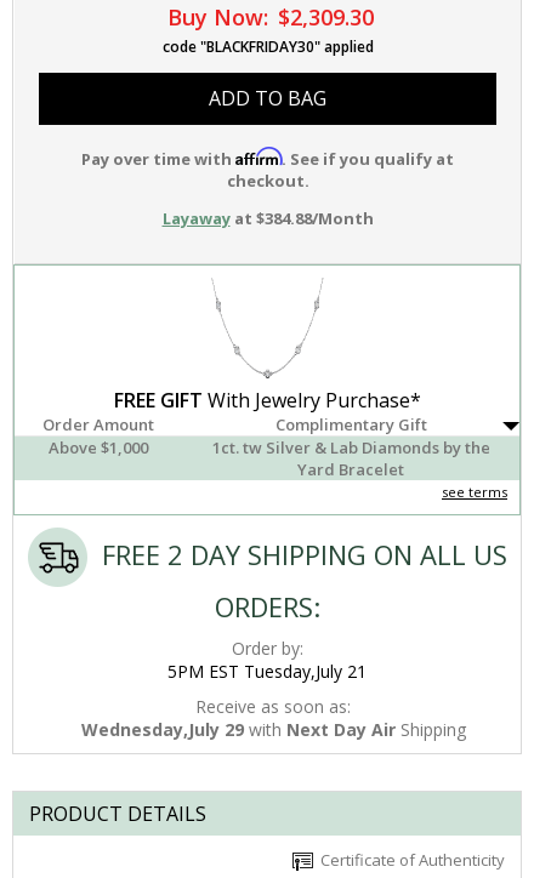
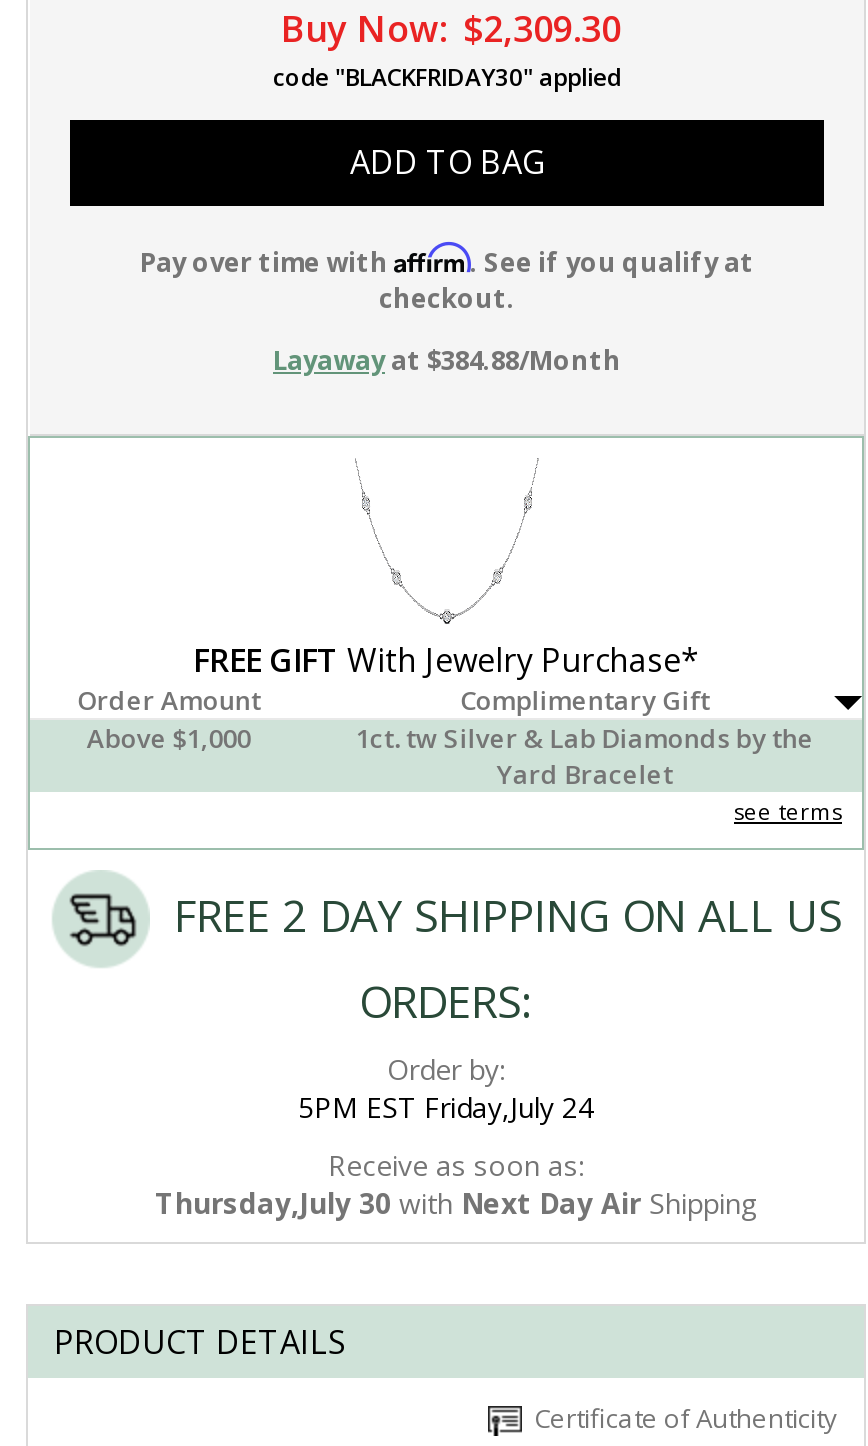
[167,660,367,683] 5PM EST Tuesday,July 21 -> [298,1088,594,1126] 5PM EST Friday,July 24
[81,718,465,741] Wednesday,July 29 with Next Day Air Shipping -> [155,1184,757,1222] Thursday,July 30 with Next Day Air Shipping

